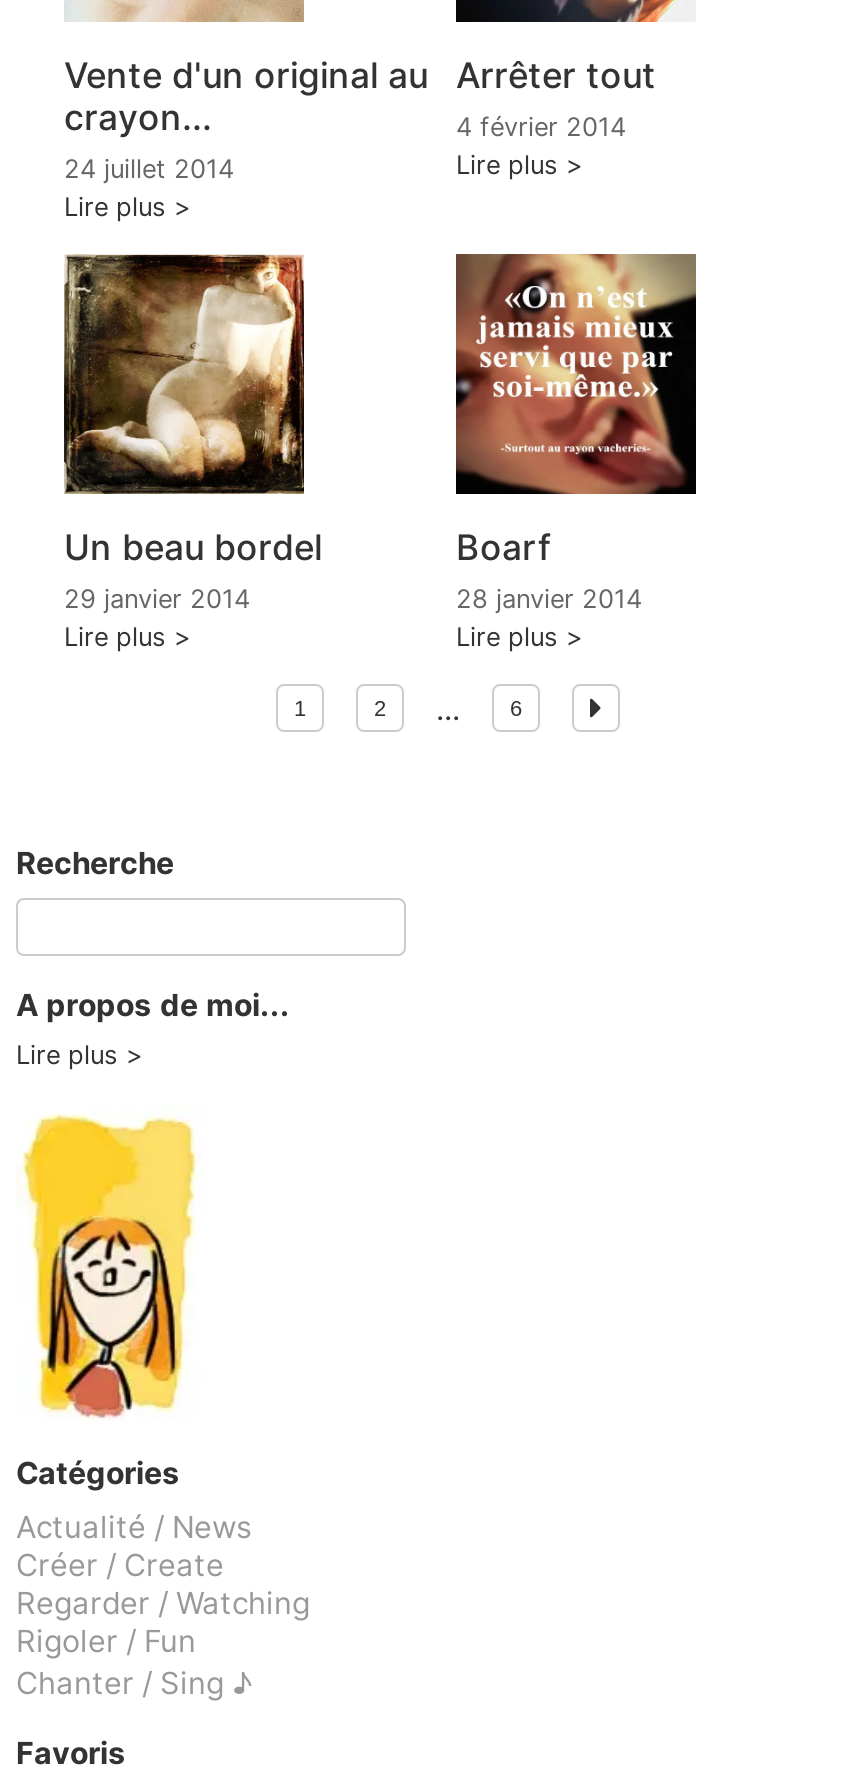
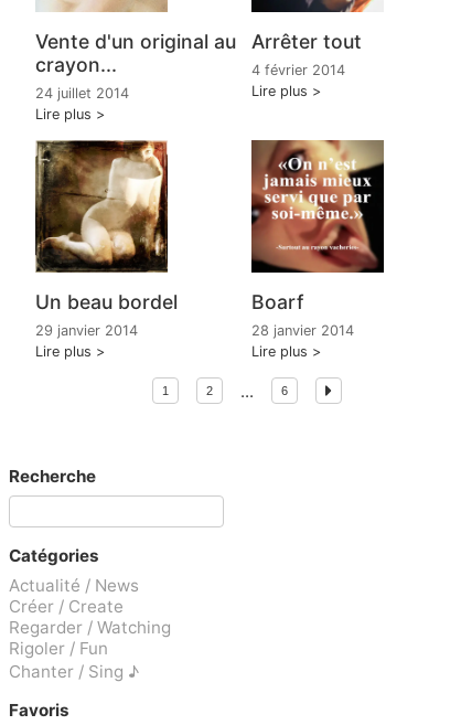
[16,986,290,1070] A propos de moi... | Lire plus -> none
[22,1114,196,1418] [image] -> none

